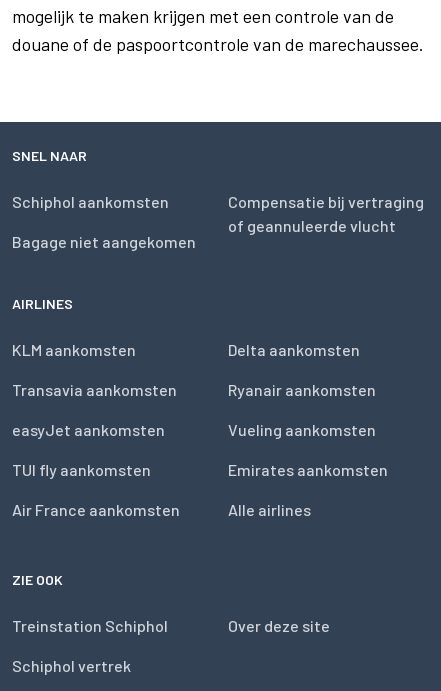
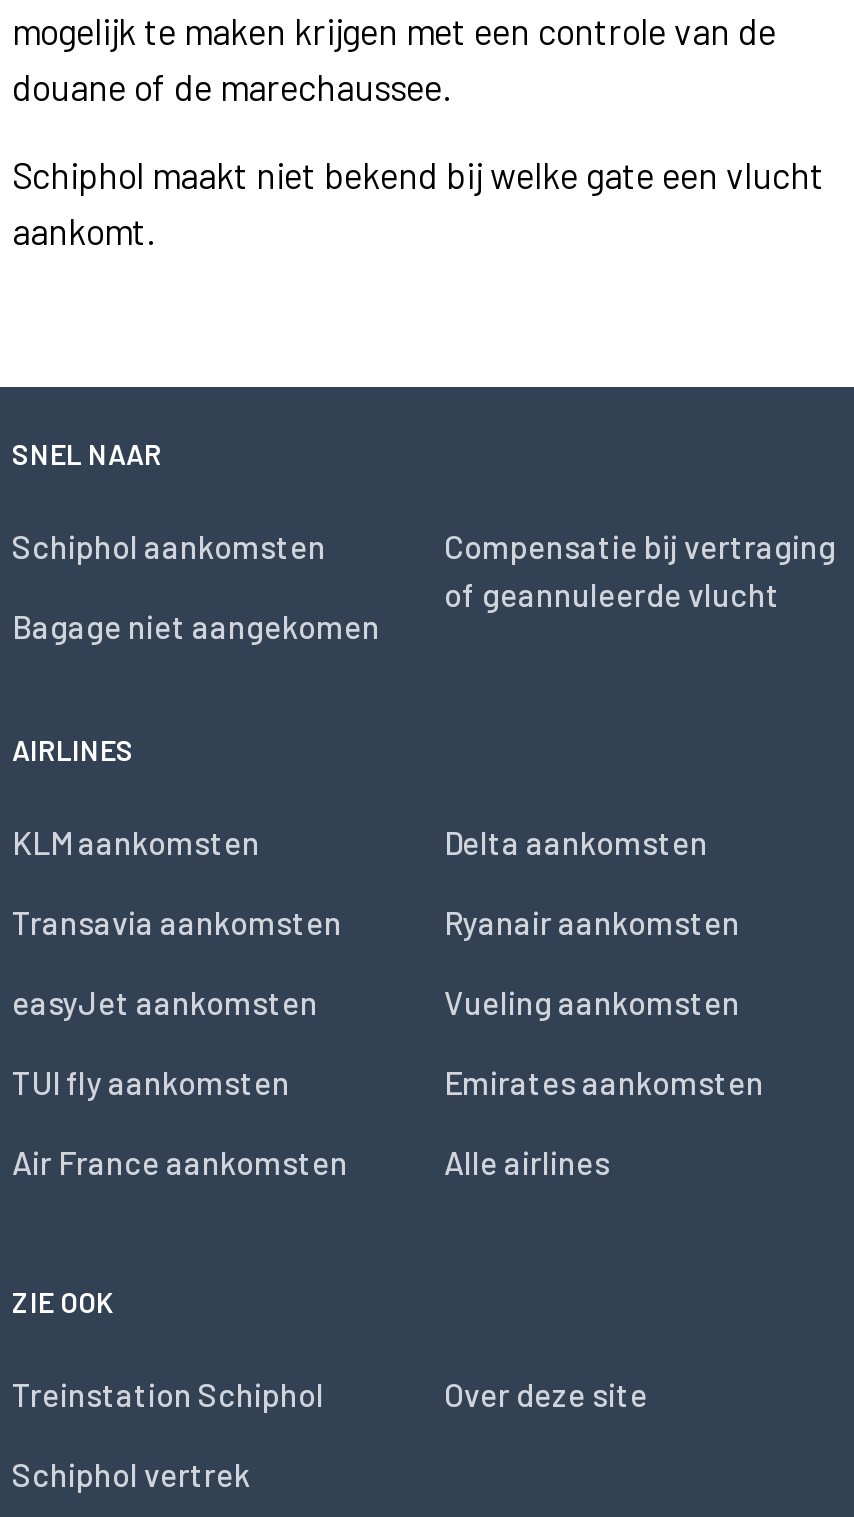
[12,33,424,55] douane of de paspoortcontrole van de marechaussee. -> [12,65,824,253] douane of de marechaussee. | Schiphol maakt niet bekend bij welke gate een vlucht | aankomt.

